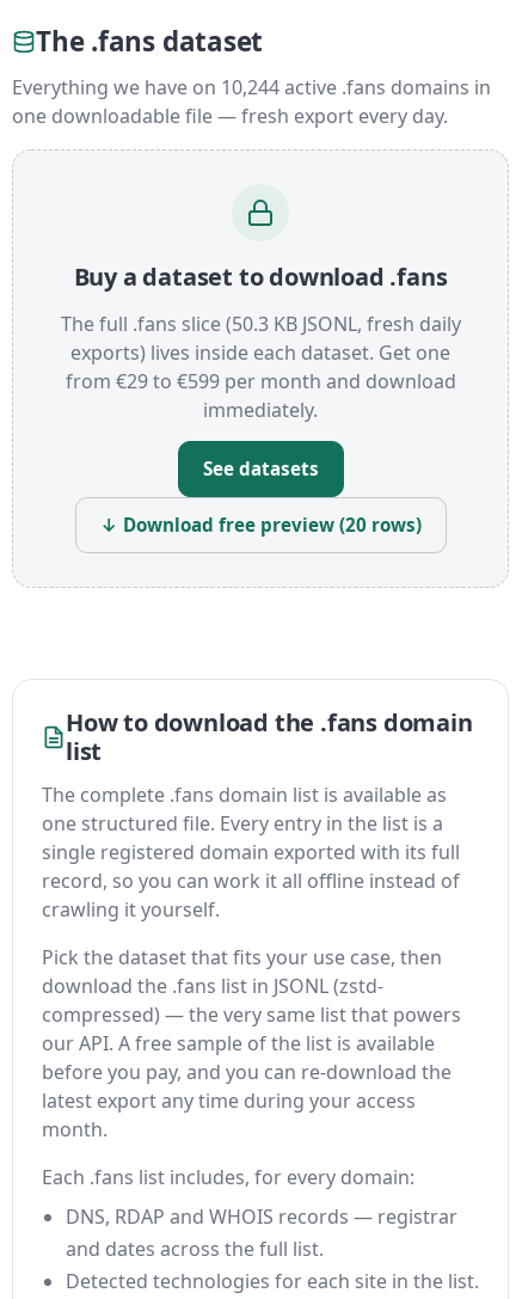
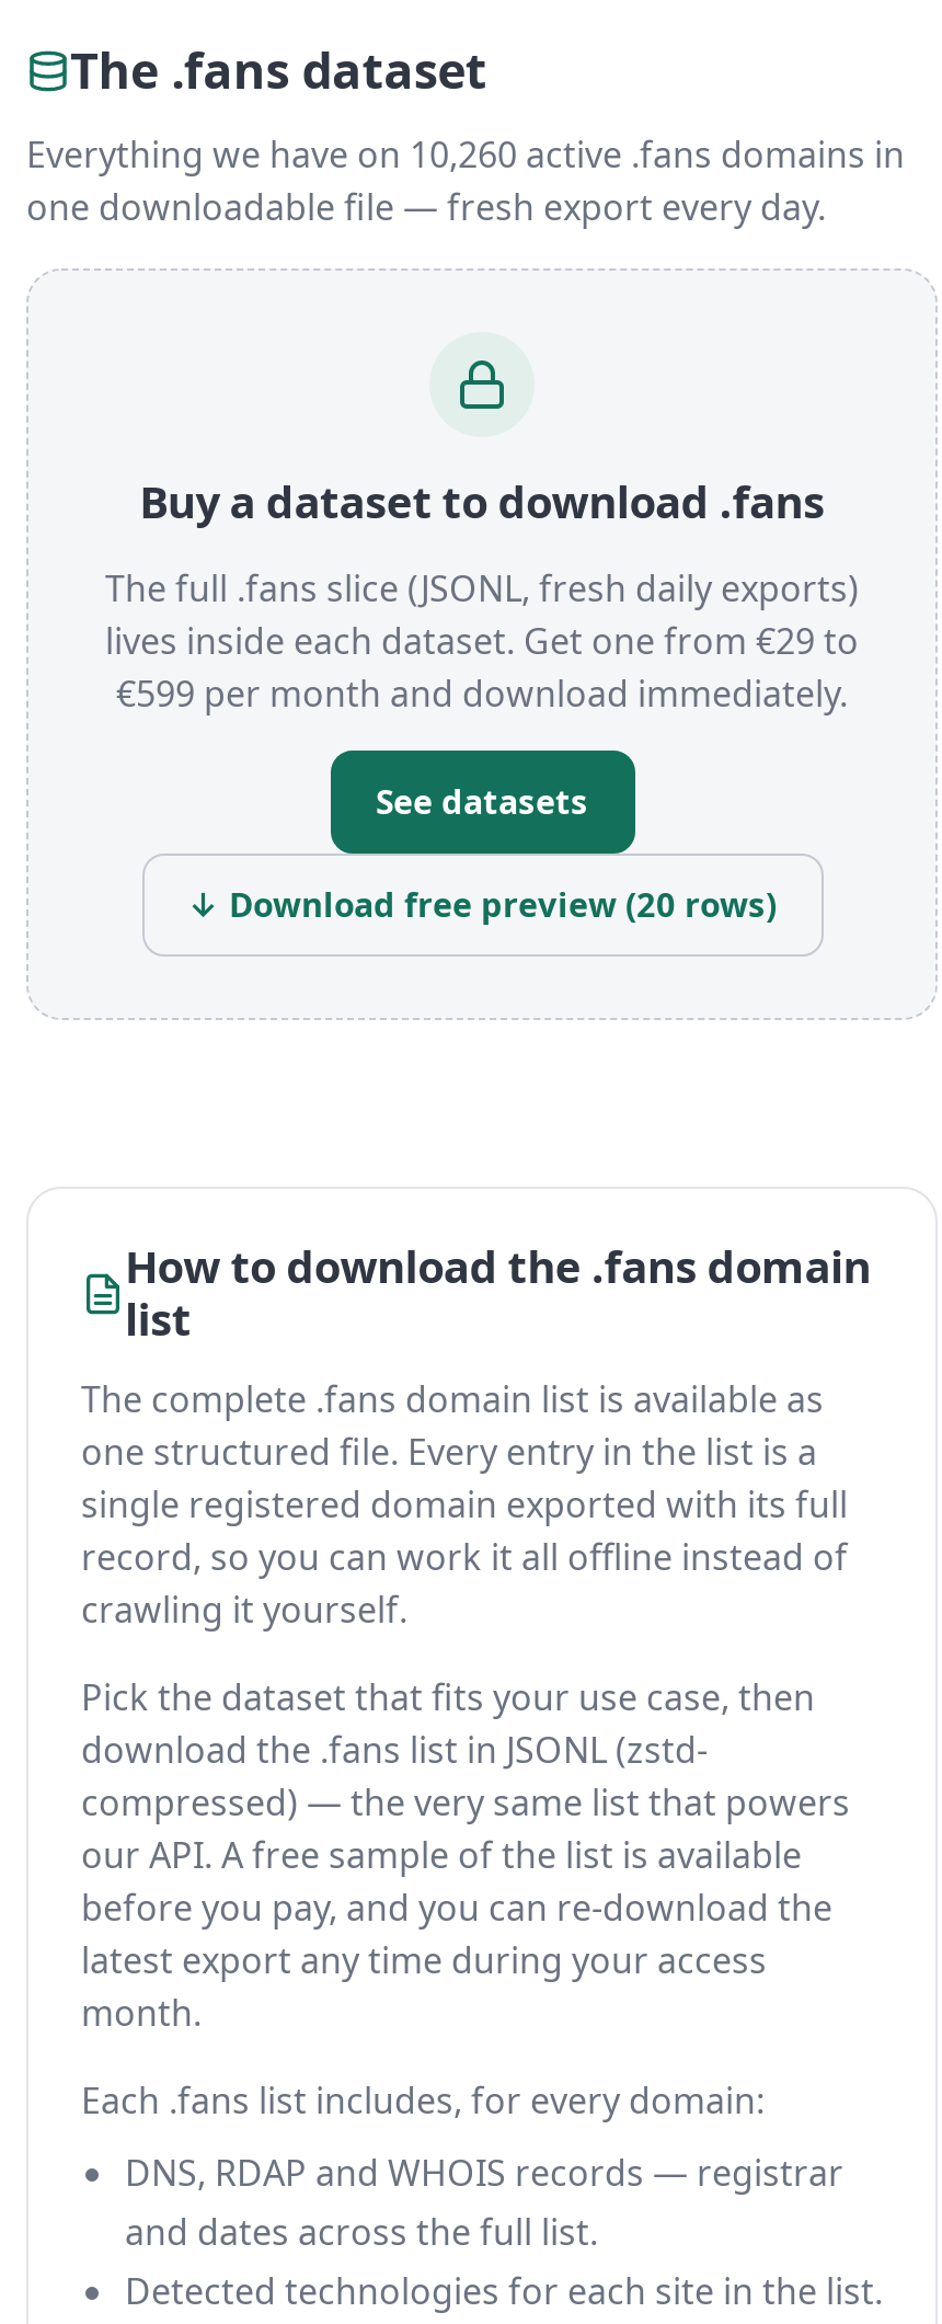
[12,75,491,101] Everything we have on 10,244 active .fans domains in -> [26,131,905,179] Everything we have on 10,260 active .fans domains in
[60,311,460,424] The full .fans slice (50.3 KB JSONL, fresh daily | exports) lives inside each dataset. Get one | from €29 to €599 per month and download | immediately. -> [105,565,859,719] The full .fans slice (JSONL, fresh daily exports) | lives inside each dataset. Get one from €29 to | €599 per month and download immediately.

